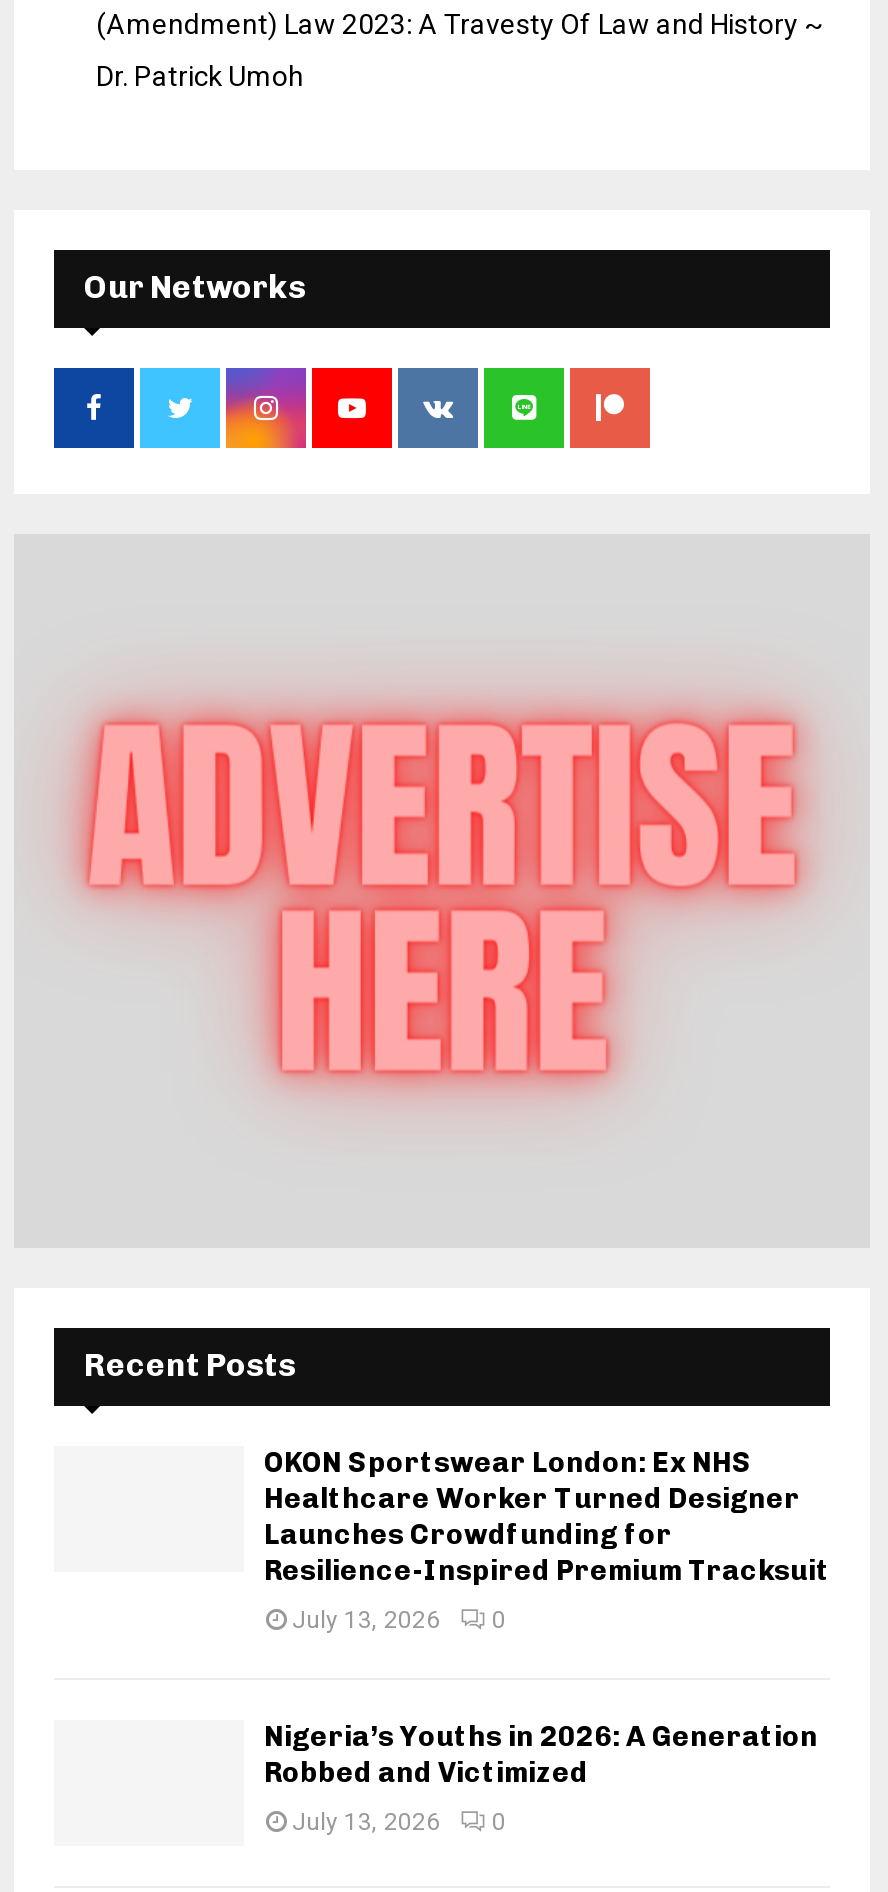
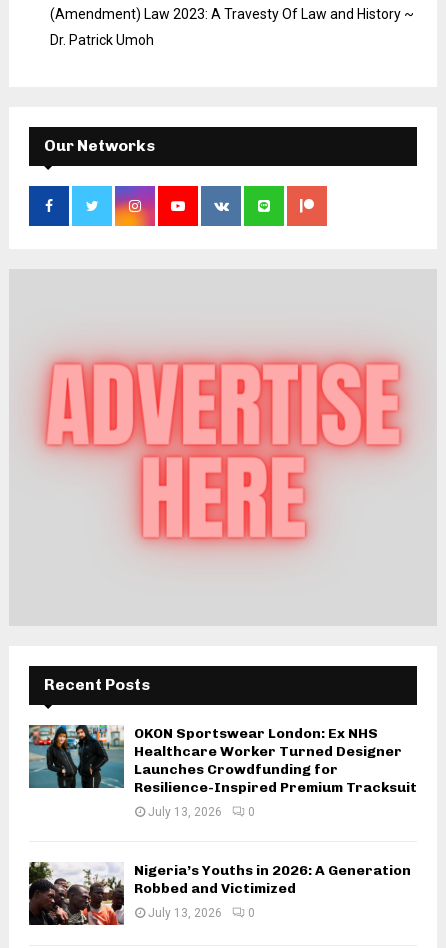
none -> [28,724,125,789] [image]
none -> [28,861,125,926] [image]

